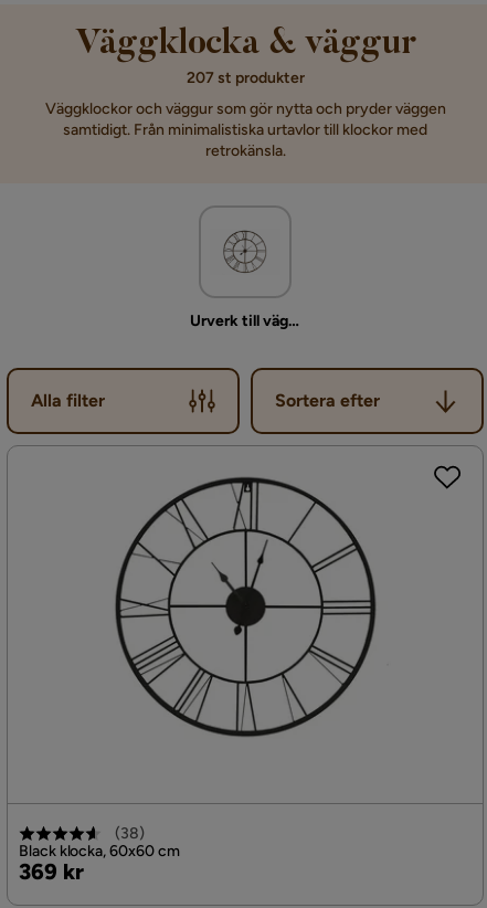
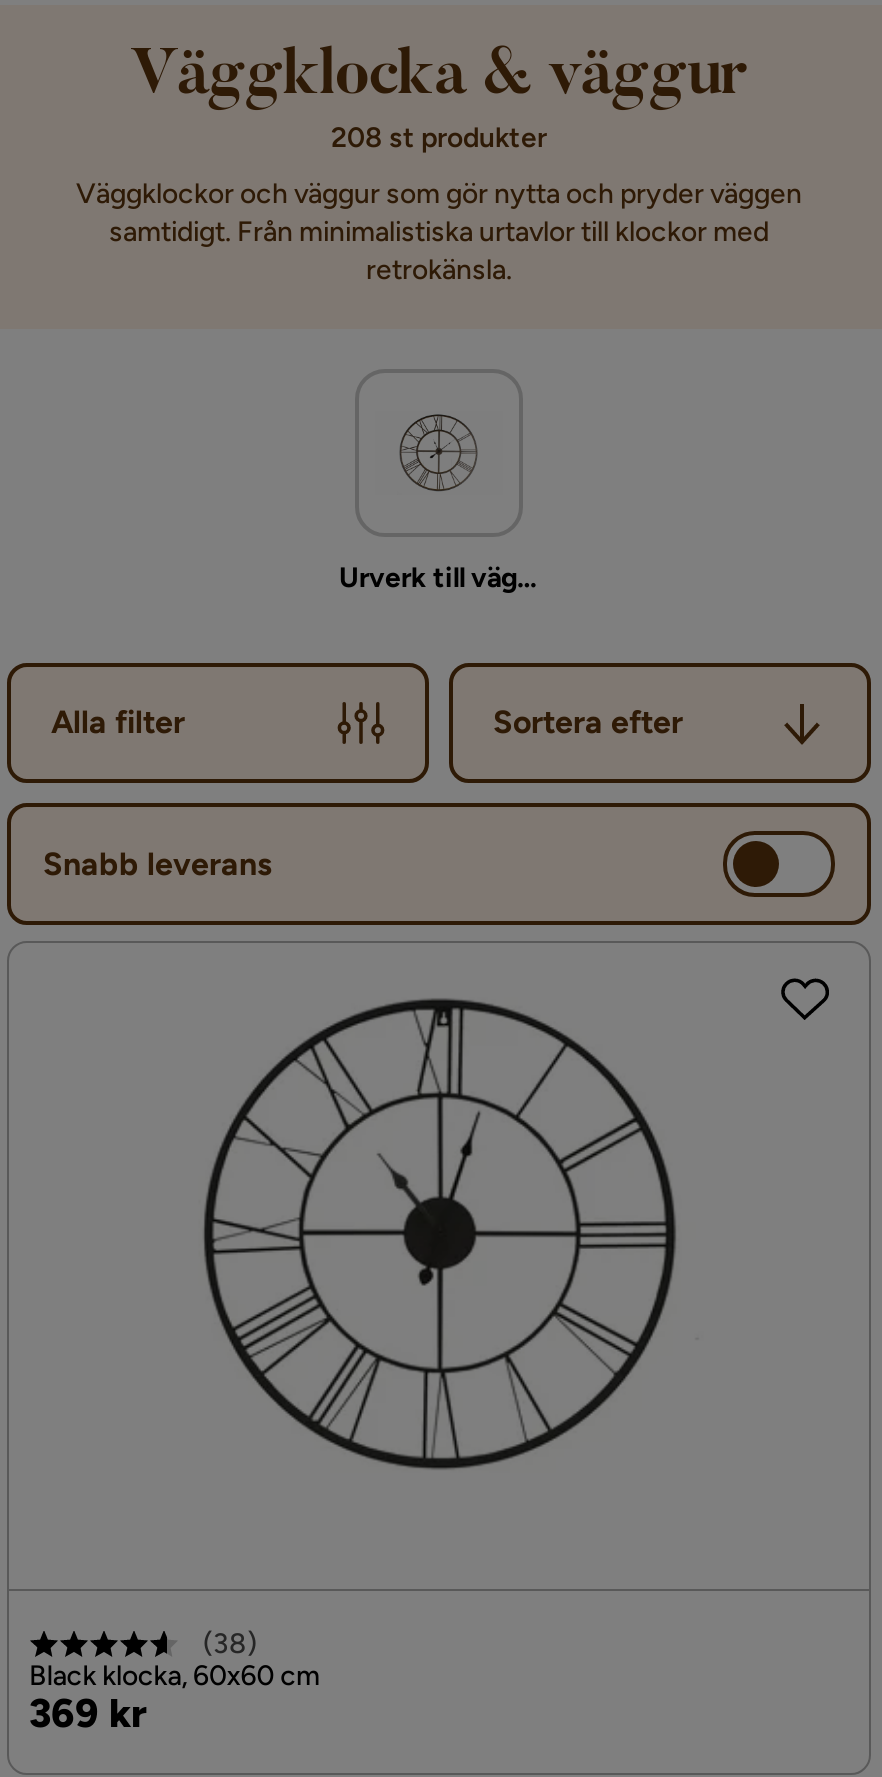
[186,68,304,87] 207 st produkter -> [331,121,547,155] 208 st produkter
none -> [43,844,271,882] Snabb leverans

